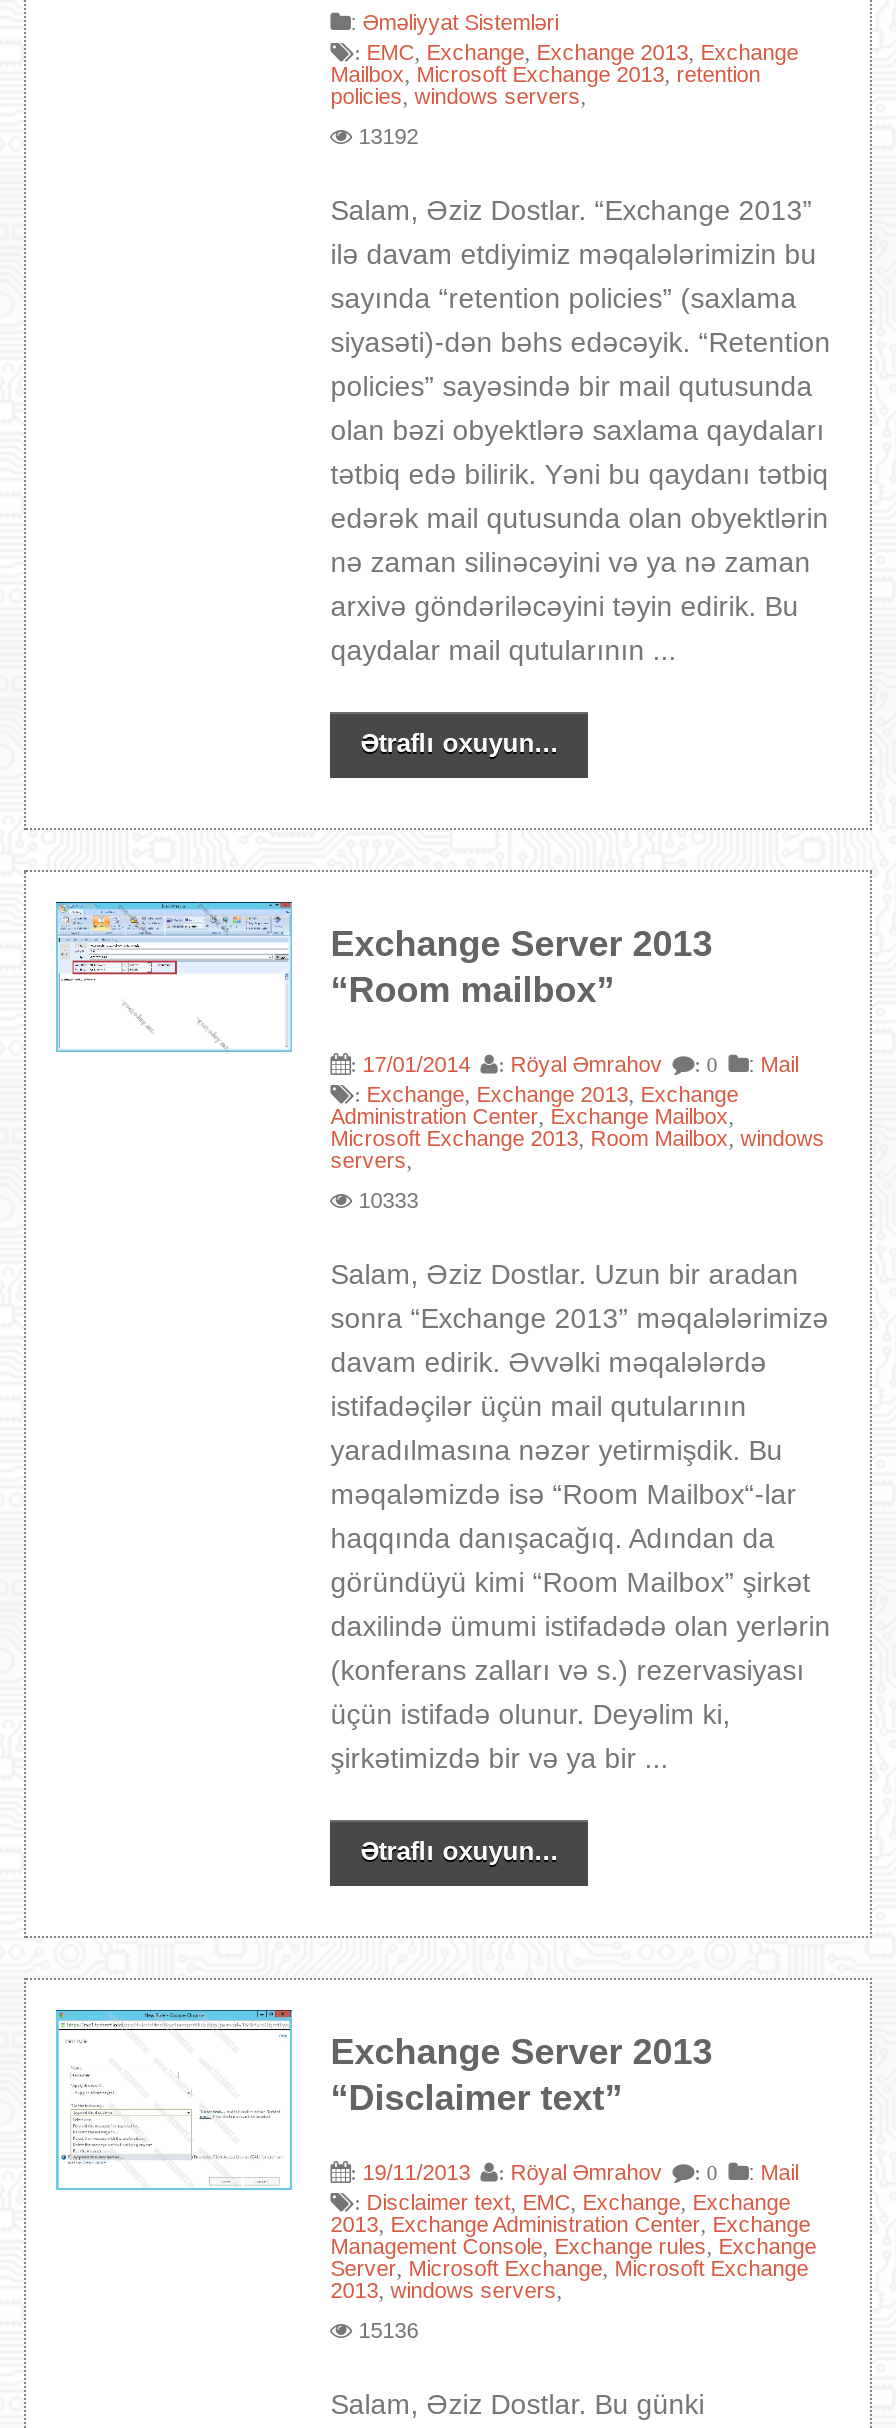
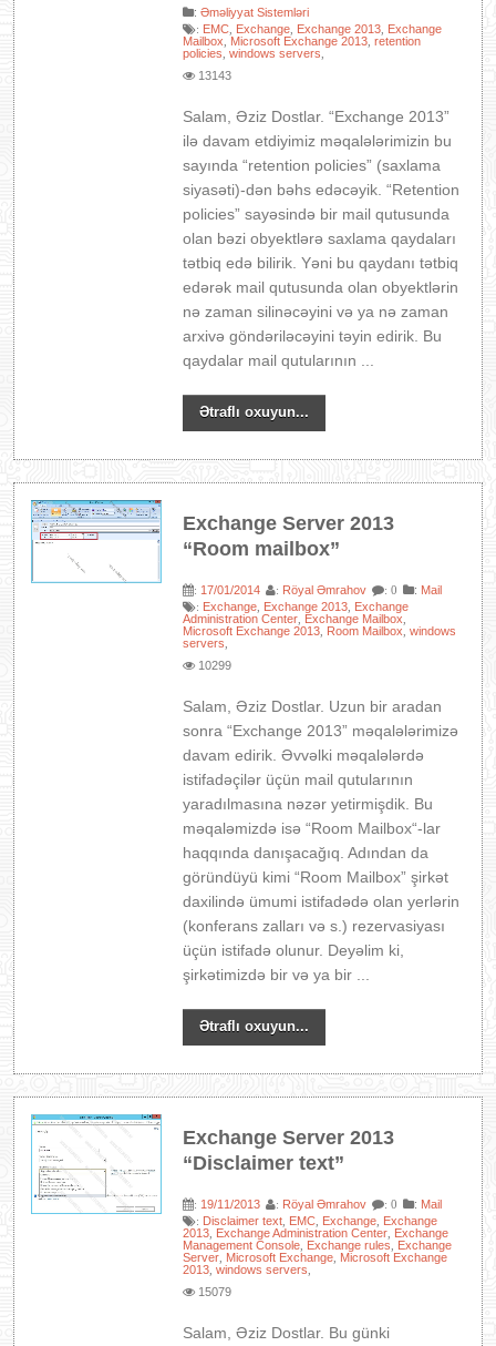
[352,124,418,148] 13192 -> [195,69,232,82] 13143
[352,1188,418,1212] 10333 -> [195,659,232,672] 10299
[352,2318,418,2342] 15136 -> [195,1285,232,1298] 15079

